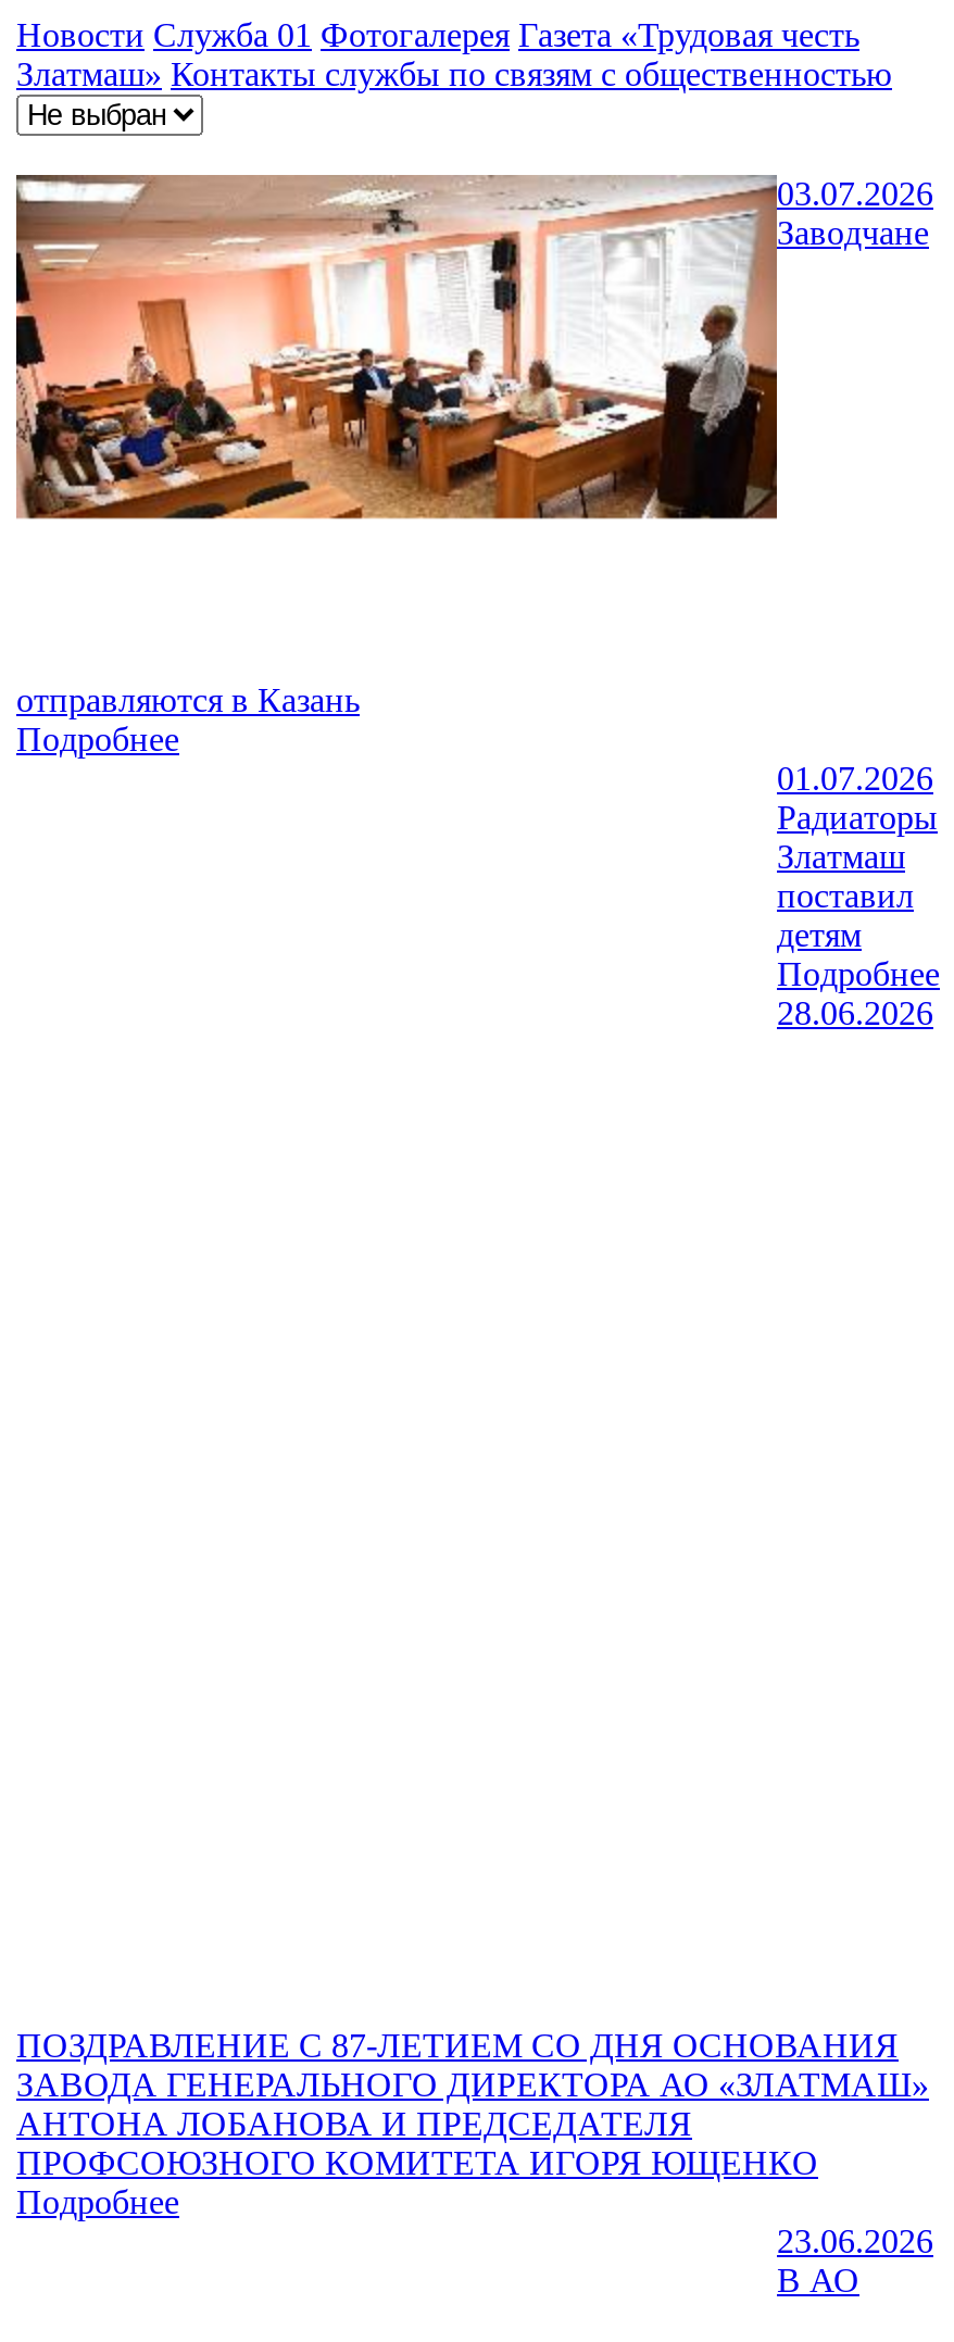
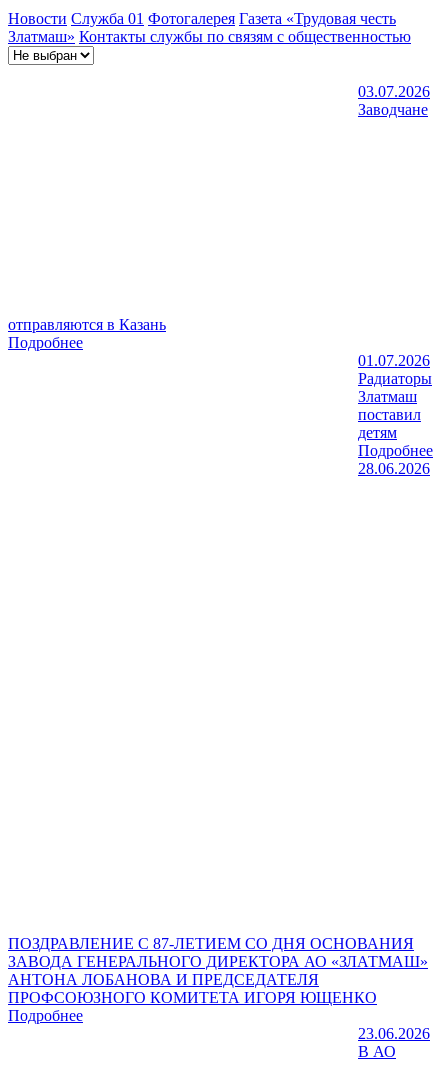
[14,173,779,521] [image] -> none

